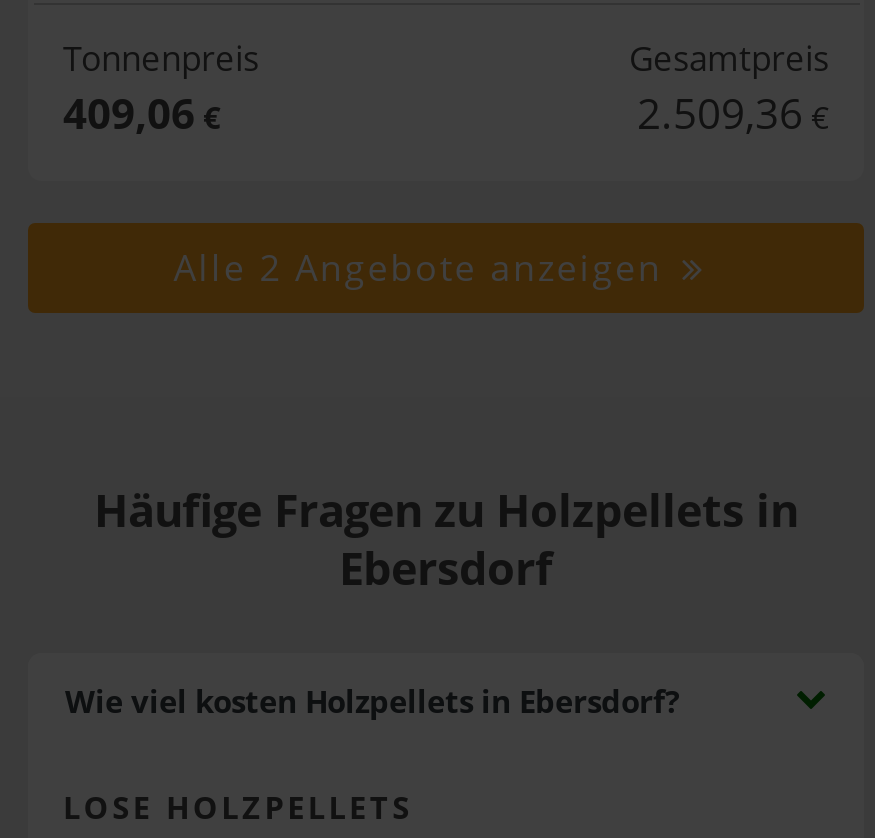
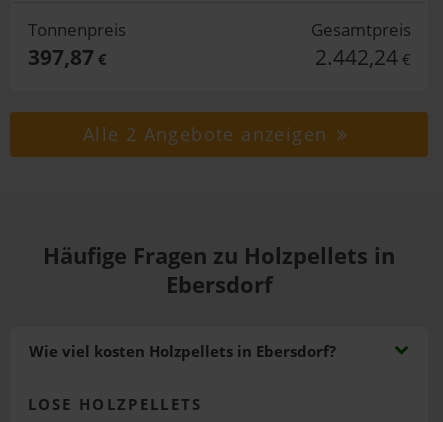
[63,85,221,141] 409,06 € -> [27,43,106,71] 397,87 €
[637,85,829,141] 2.509,36 € -> [314,43,410,71] 2.442,24 €

